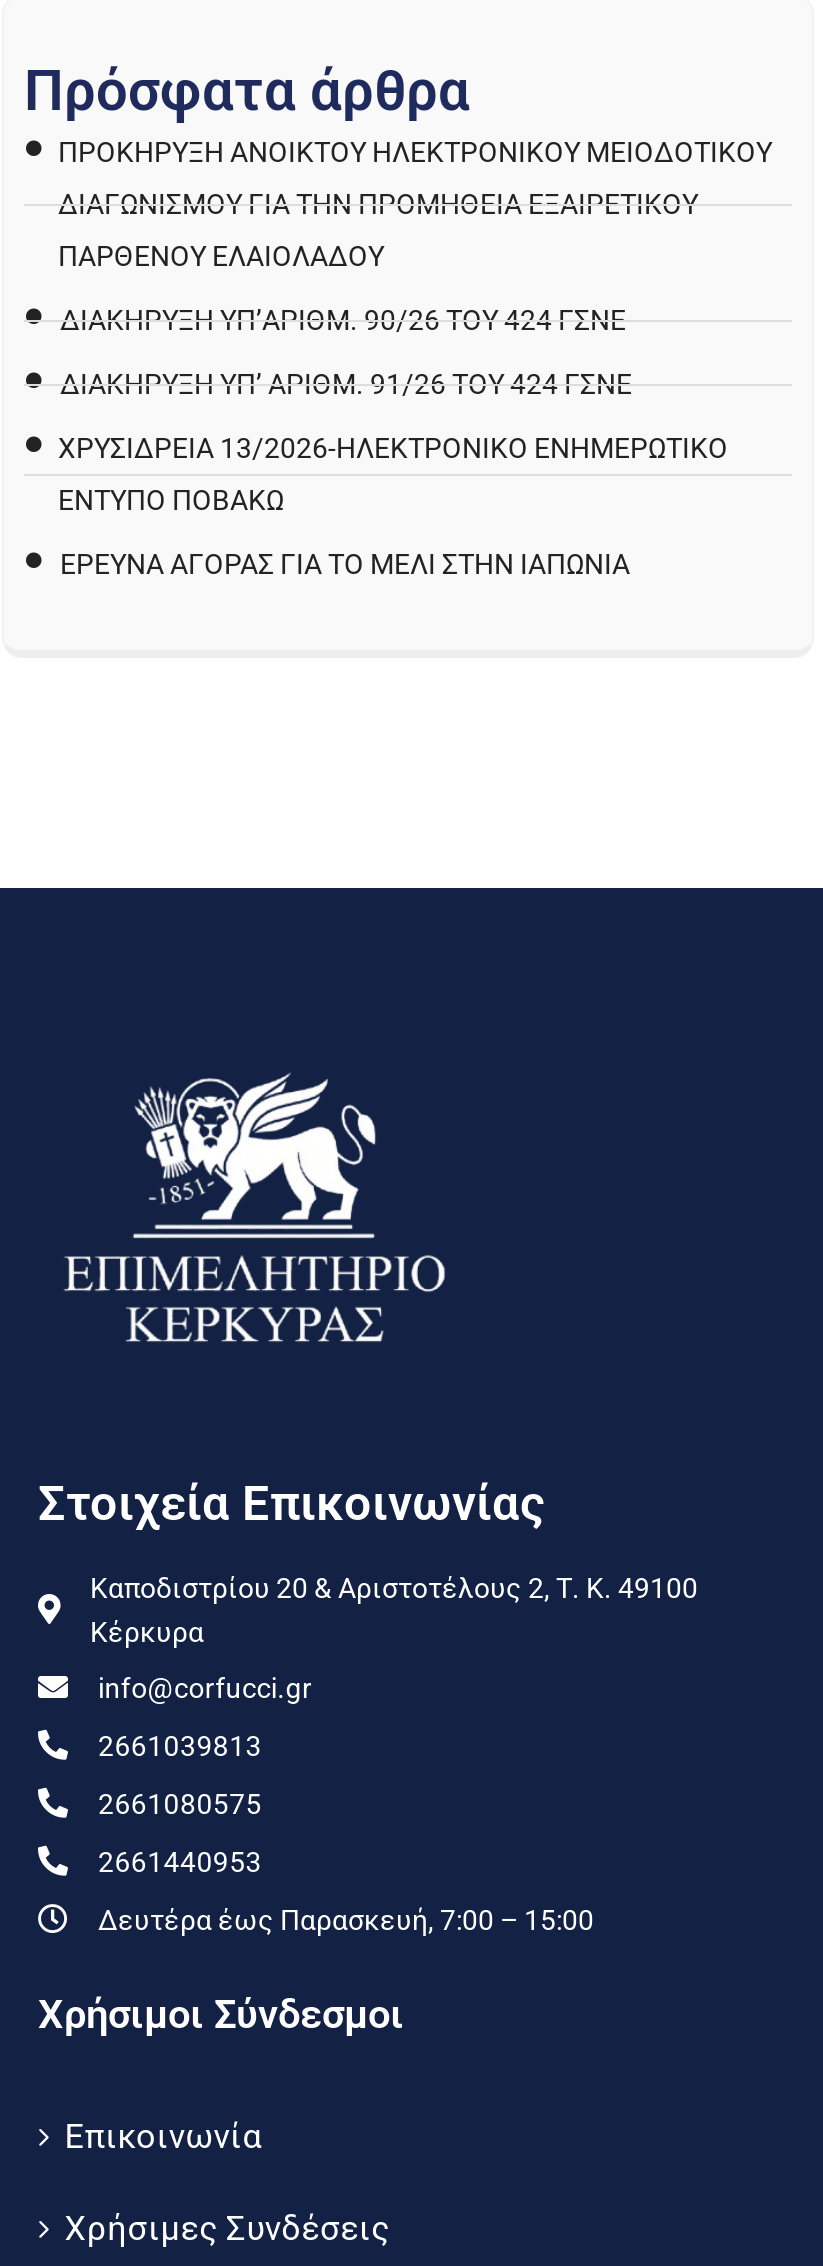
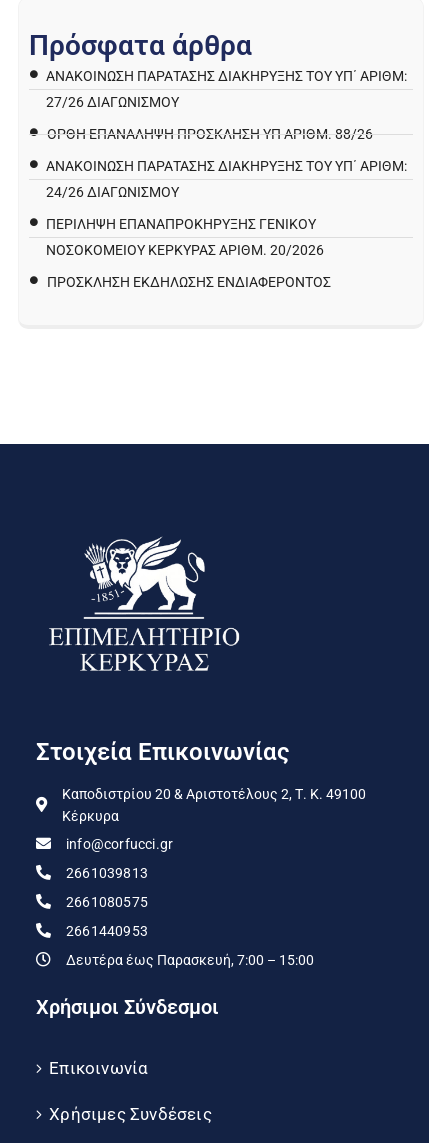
[58,136,772,168] ΠΡΟΚΉΡΥΞΗ ΑΝΟΙΚΤΟΎ ΗΛΕΚΤΡΟΝΙΚΟΎ ΜΕΙΟΔΟΤΙΚΟΎ -> [46,68,407,84] ΑΝΑΚΟΊΝΩΣΗ ΠΑΡΑΤΑΣΗΣ ΔΙΑΚΉΡΥΞΗΣ ΤΟΥ ΥΠ΄ ΑΡΙΘΜ:
[58,188,698,220] ΔΙΑΓΩΝΙΣΜΟΎ ΓΙΑ ΤΗΝ ΠΡΟΜΉΘΕΙΑ ΕΞΑΙΡΕΤΙΚΟΎ -> [46,94,179,110] 27/26 ΔΙΑΓΩΝΙΣΜΟΎ
[58,240,384,272] ΠΑΡΘΈΝΟΥ ΕΛΑΙΌΛΑΔΟΥ -> [47,126,373,142] ΟΡΘΗ ΕΠΑΝΑΛΗΨΗ ΠΡΟΣΚΛΗΣΗ ΥΠ ΑΡΙΘΜ. 88/26
[60,304,626,336] ΔΙΑΚΉΡΥΞΗ ΥΠ’ΑΡΊΘΜ. 90/26 ΤΟΥ 424 ΓΣΝΕ -> [46,158,407,174] ΑΝΑΚΟΊΝΩΣΗ ΠΑΡΑΤΑΣΗΣ ΔΙΑΚΉΡΥΞΗΣ ΤΟΥ ΥΠ΄ ΑΡΙΘΜ:
[60,368,632,400] ΔΙΑΚΉΡΥΞΗ ΥΠ’ ΑΡΊΘΜ. 91/26 ΤΟΥ 424 ΓΣΝΕ -> [46,184,179,200] 24/26 ΔΙΑΓΩΝΙΣΜΟΎ
[58,432,728,464] ΧΡΥΣΙΔΡΕΙΑ 13/2026-ΗΛΕΚΤΡΟΝΙΚΟ ΕΝΗΜΕΡΩΤΙΚΟ -> [46,216,316,232] ΠΕΡΙΛΗΨΗ ΕΠΑΝΑΠΡΟΚΗΡΥΞΗΣ ΓΕΝΙΚΟΥ
[58,484,284,516] ΕΝΤΥΠΟ ΠΟΒΑΚΩ -> [46,242,324,258] ΝΟΣΟΚΟΜΕΙΟΥ ΚΕΡΚΥΡΑΣ ΑΡΙΘΜ. 20/2026
[60,548,630,580] ΈΡΕΥΝΑ ΑΓΟΡΆΣ ΓΙΑ ΤΟ ΜΈΛΙ ΣΤΗΝ ΙΑΠΩΝΊΑ -> [47,274,331,290] ΠΡΌΣΚΛΗΣΗ ΕΚΔΉΛΩΣΗΣ ΕΝΔΙΑΦΈΡΟΝΤΟΣ

